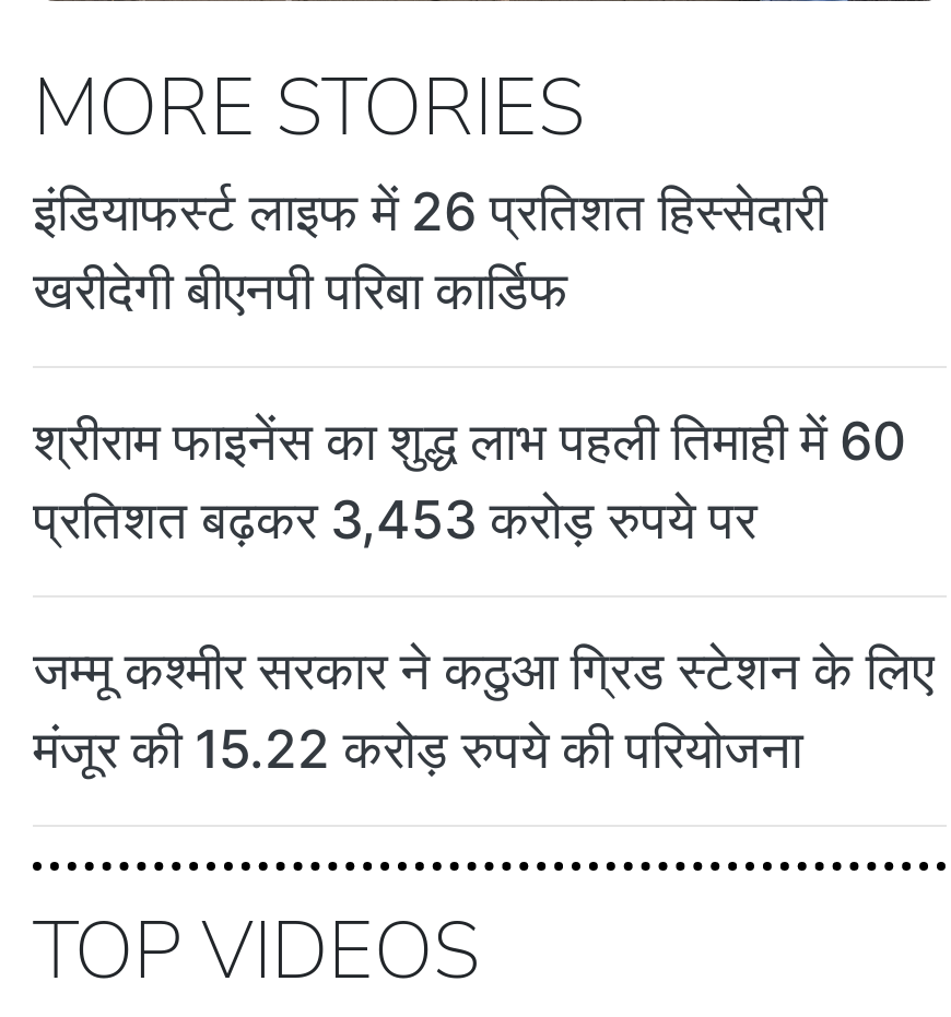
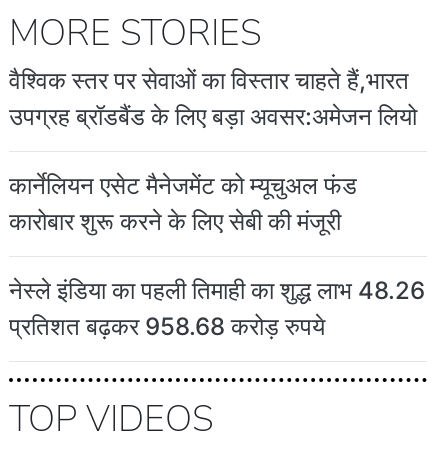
[33,180,826,322] इंडियाफर्स्ट लाइफ में 26 प्रतिशत हिस्सेदारी | खरीदेगी बीएनपी परिबा कार्डिफ -> [9,66,417,131] वैश्विक स्तर पर सेवाओं का विस्तार चाहते हैं,भारत | उपग्रह ब्रॉडबैंड के लिए बड़ा अवसर:अमेजन लियो
[33,409,907,551] श्रीराम फाइनेंस का शुद्ध लाभ पहली तिमाही में 60 | प्रतिशत बढ़कर 3,453 करोड़ रुपये पर -> [9,171,357,236] कार्नेलियन एसेट मैनेजमेंट को म्यूचुअल फंड | कारोबार शुरू करने के लिए सेबी की मंजूरी
[33,638,934,780] जम्मू कश्मीर सरकार ने कठुआ ग्रिड स्टेशन के लिए | मंजूर की 15.22 करोड़ रुपये की परियोजना -> [9,276,425,341] नेस्ले इंडिया का पहली तिमाही का शुद्ध लाभ 48.26 | प्रतिशत बढ़कर 958.68 करोड़ रुपये

